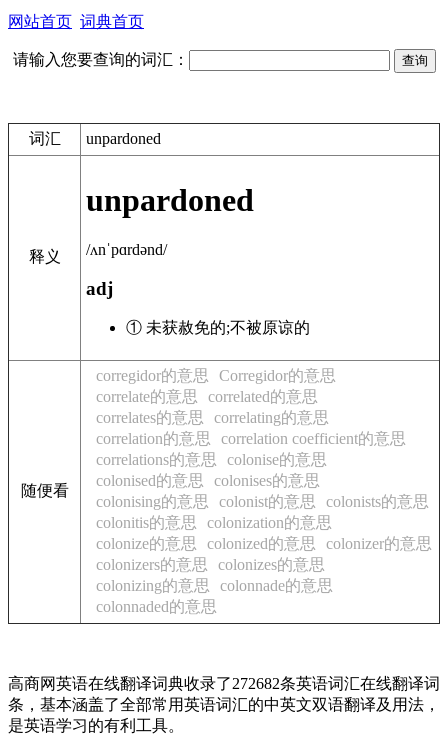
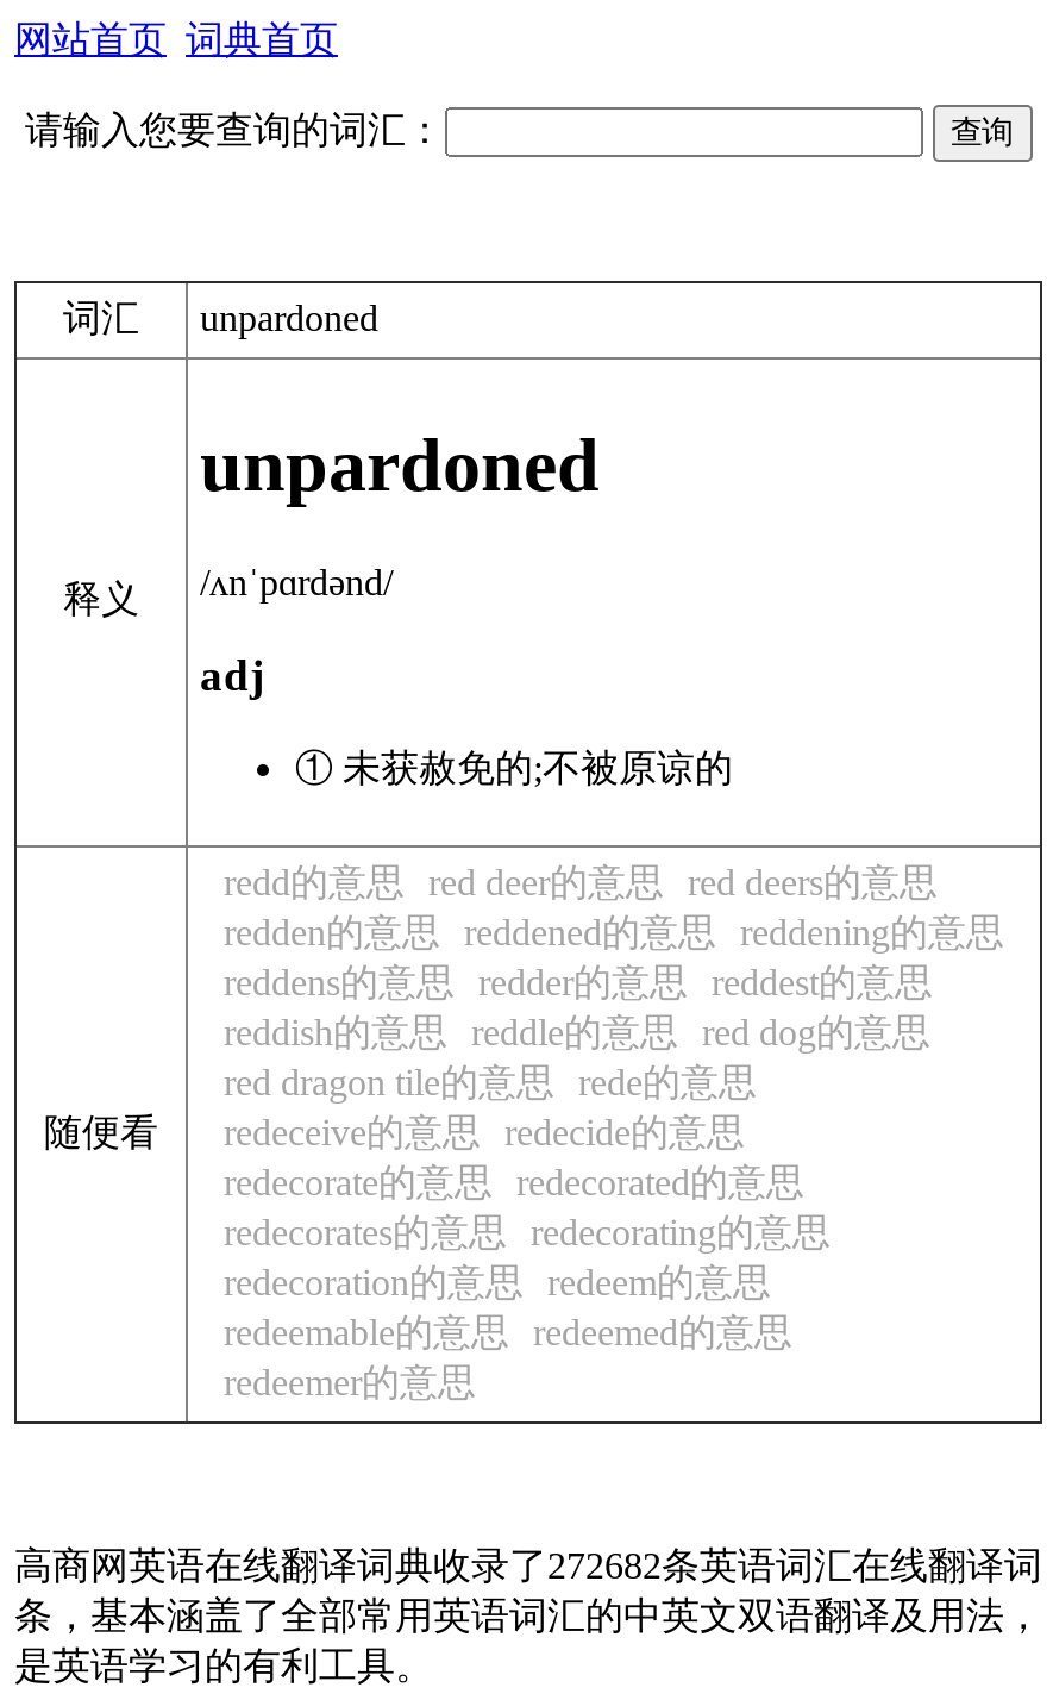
[96,367,432,615] corregidor的意思 Corregidor的意思 | correlate的意思 correlated的意思 | correlates的意思 correlating的意思 | correlation的意思 correlation coefficient的意思 | correlations的意思 colonise的意思 | colonised的意思 colonises的意思 | colonising的意思 colonist的意思 colonists的意思 | colonitis的意思 colonization的意思 | colonize的意思 colonized的意思 colonizer的意思 | colonizers的意思 colonizes的意思 | colonizing的意思 colonnade的意思 | colonnaded的意思 -> [224,862,1004,1402] redd的意思 red deer的意思 red deers的意思 | redden的意思 reddened的意思 reddening的意思 | reddens的意思 redder的意思 reddest的意思 | reddish的意思 reddle的意思 red dog的意思 | red dragon tile的意思 rede的意思 | redeceive的意思 redecide的意思 | redecorate的意思 redecorated的意思 | redecorates的意思 redecorating的意思 | redecoration的意思 redeem的意思 | redeemable的意思 redeemed的意思 | redeemer的意思

